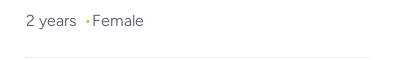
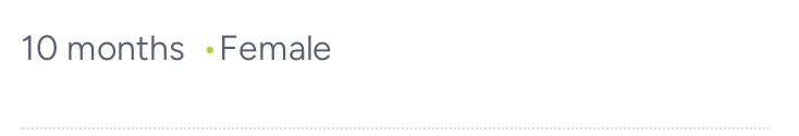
[26,11,144,30] 2 years Female -> [21,26,332,68] 10 months Female

